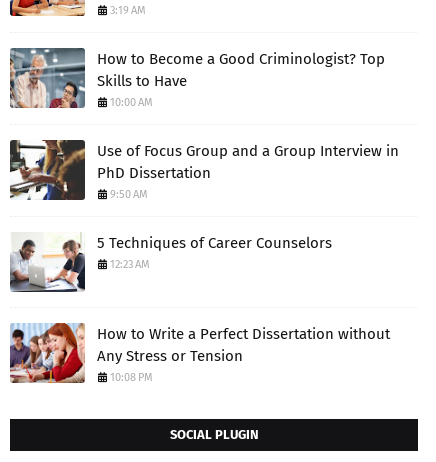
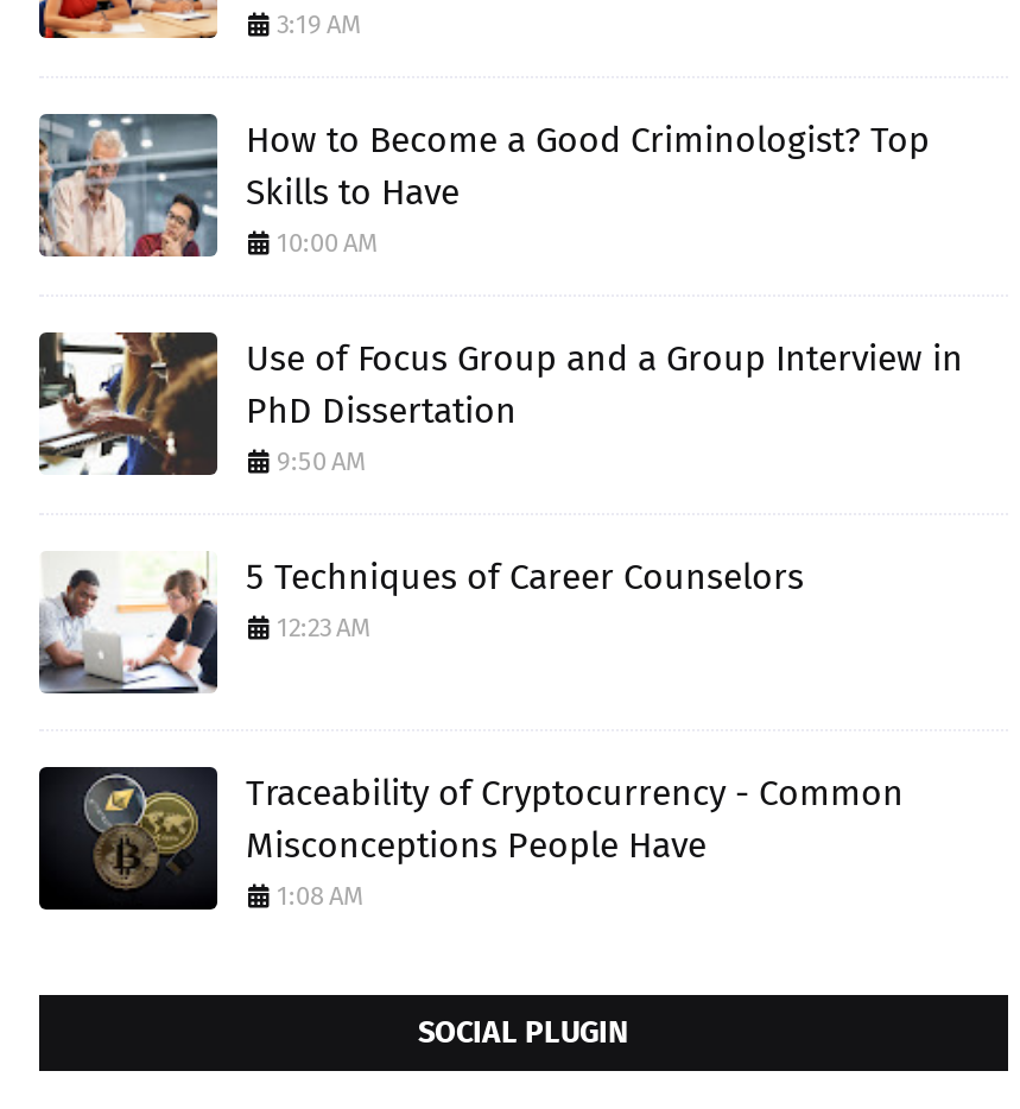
[9,322,390,384] [image] | How to Write a Perfect Dissertation without | Any Stress or Tension | 10:08 PM -> [37,765,904,912] [image] | Traceability of Cryptocurrency - Common | Misconceptions People Have | 1:08 AM

